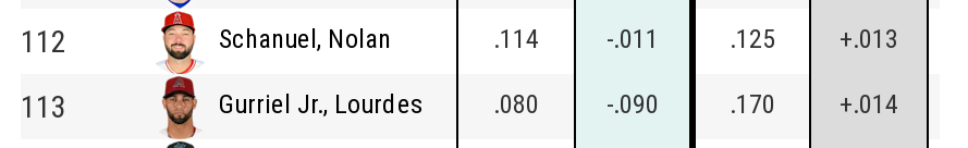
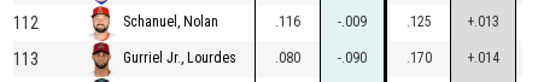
[493,23,539,54] .114 -> [275,13,300,30] .116
[606,23,659,54] -.011 -> [338,13,367,30] -.009

